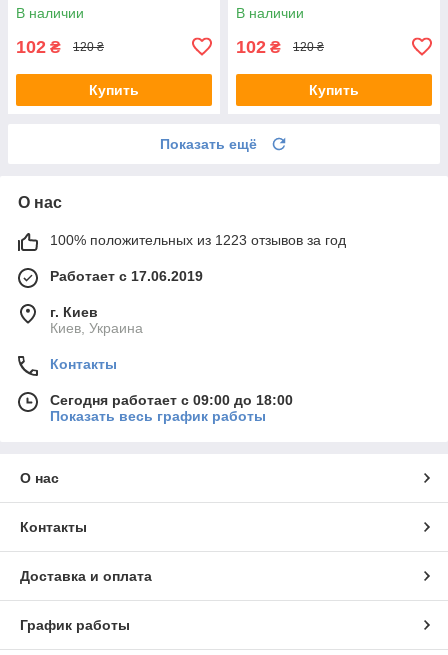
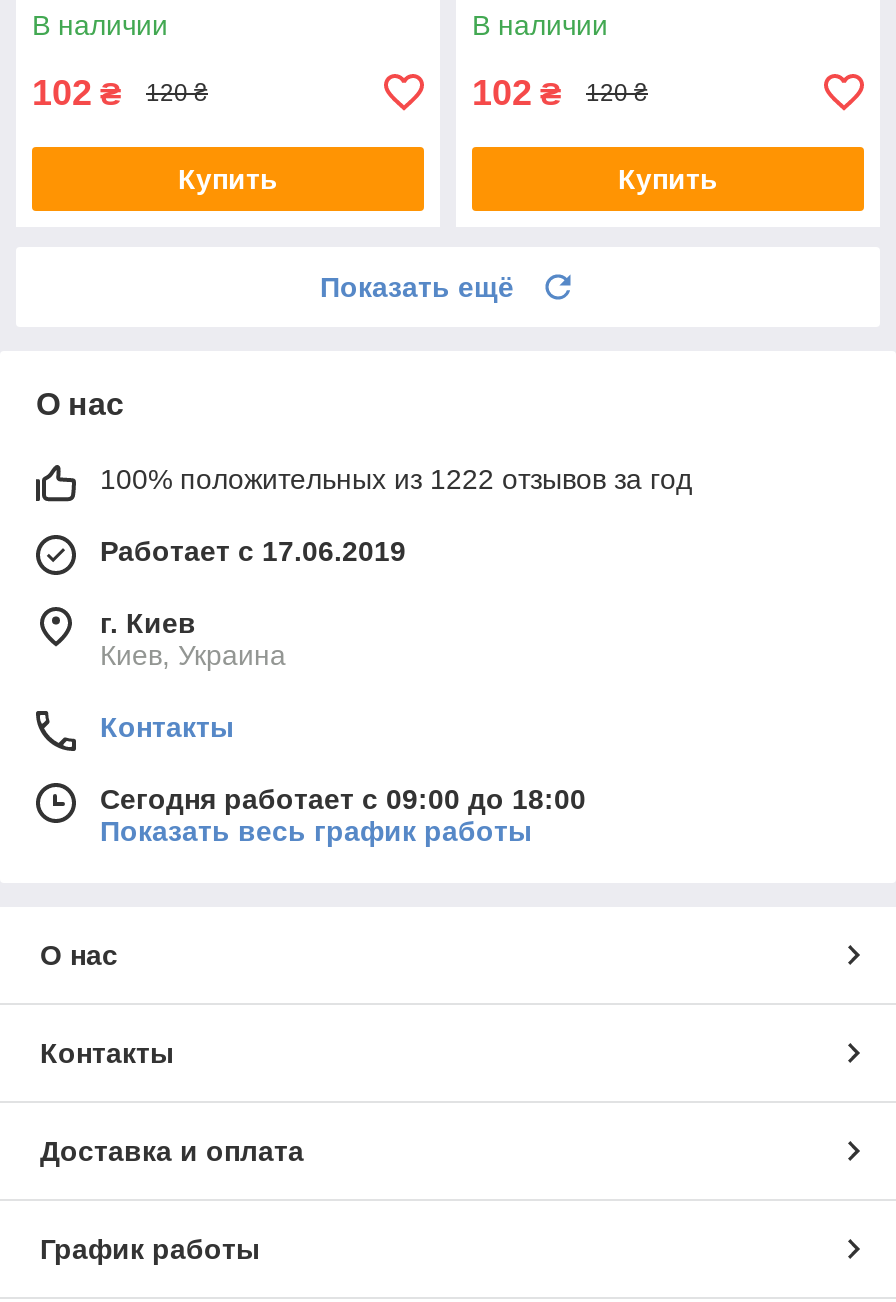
[50,232,346,248] 100% положительных из 1223 отзывов за год -> [100,463,692,495] 100% положительных из 1222 отзывов за год

